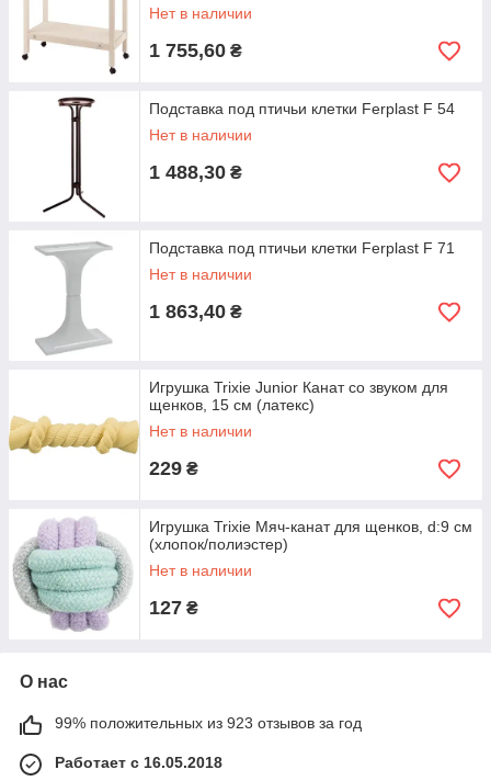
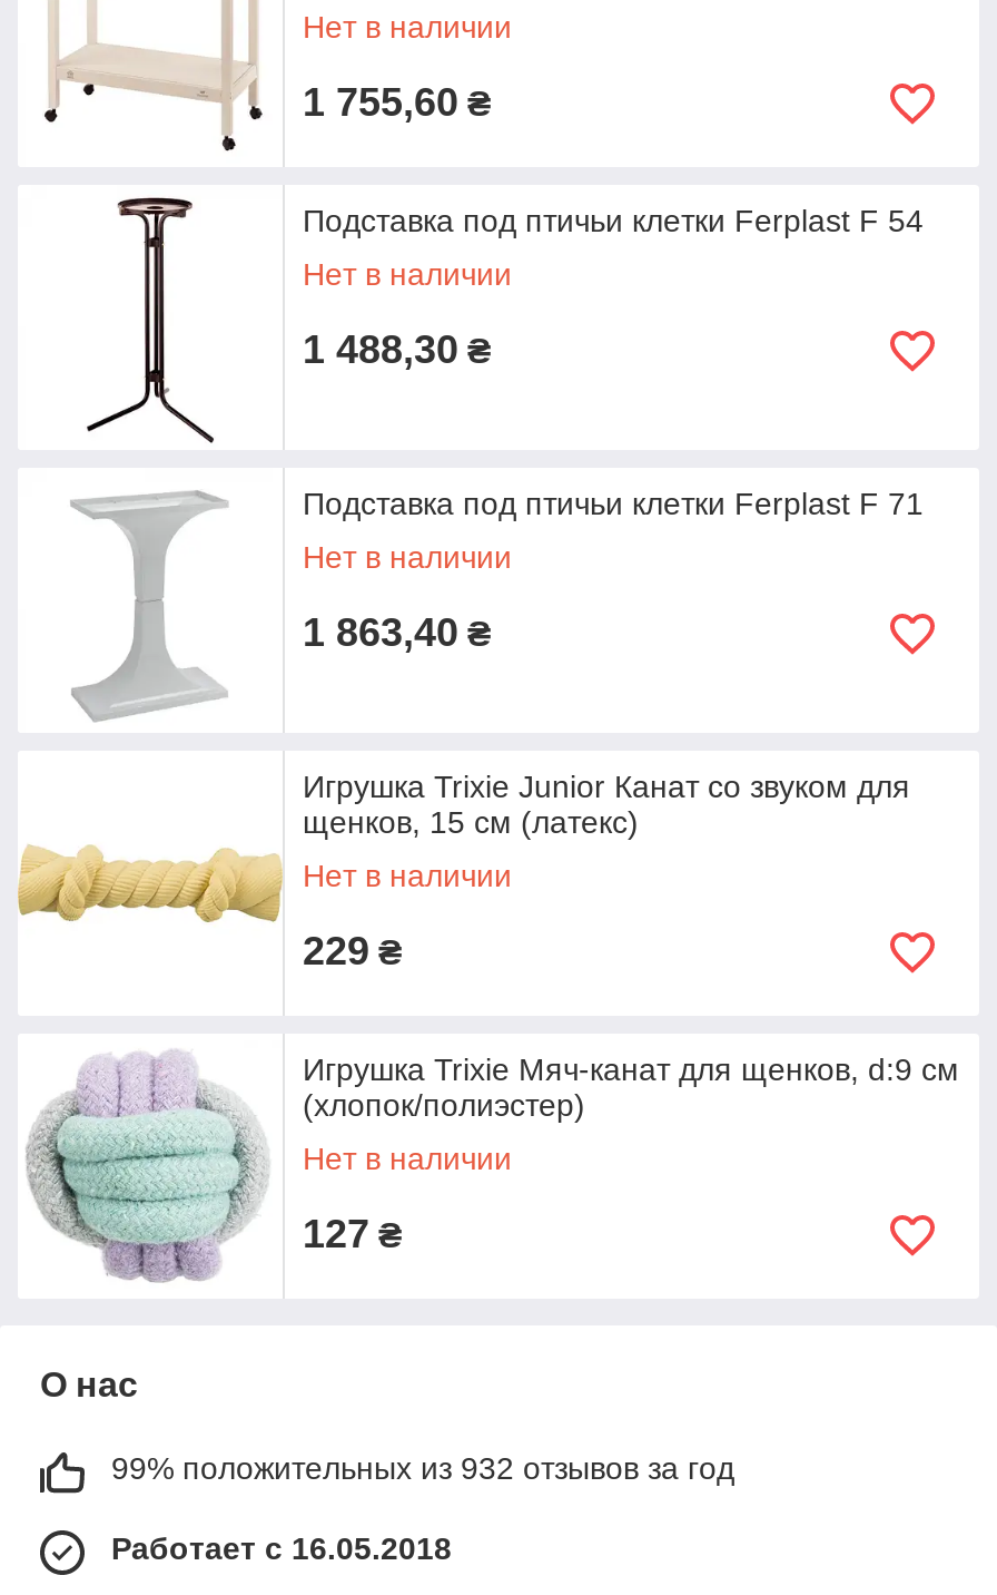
[55,714,362,732] 99% положительных из 923 отзывов за год -> [111,1450,734,1486] 99% положительных из 932 отзывов за год

